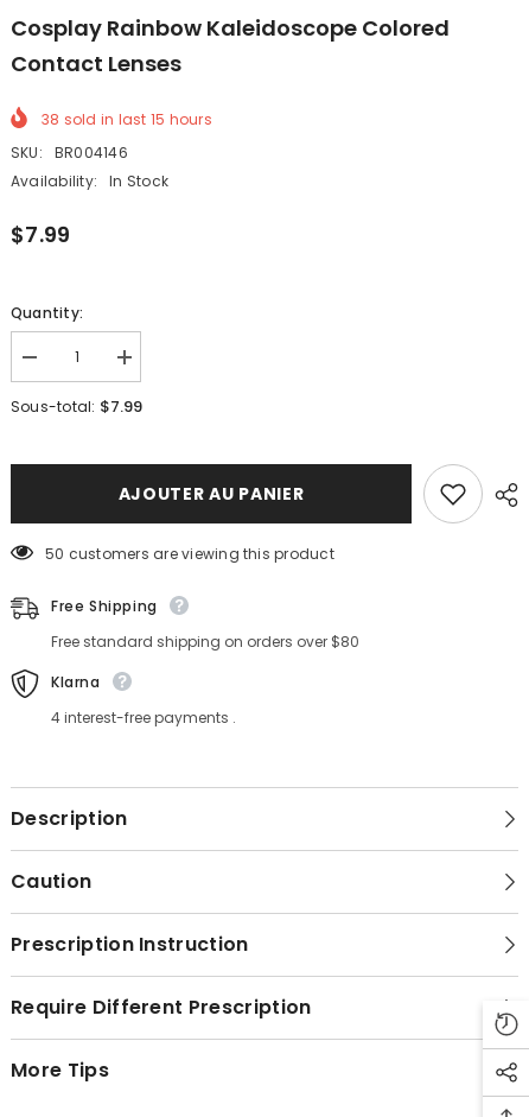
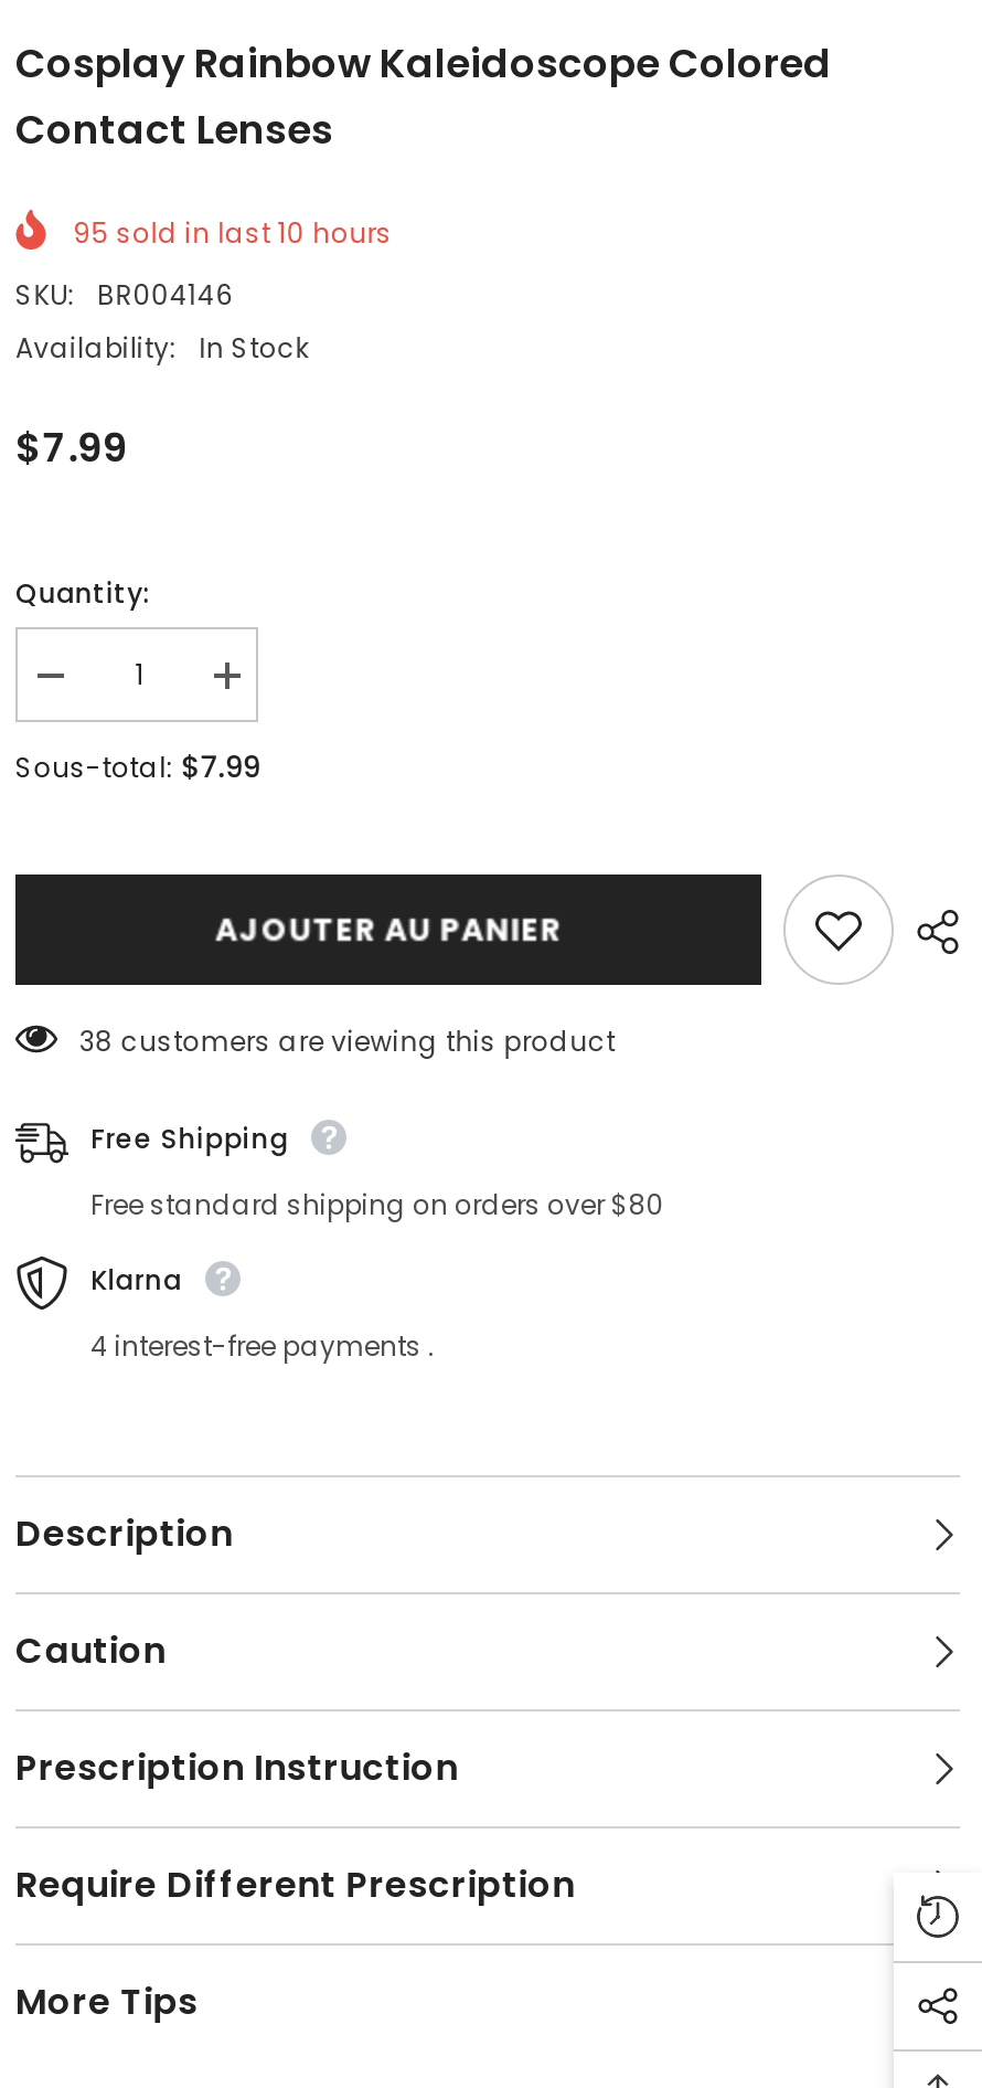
[42,109,212,129] 38 sold in last 15 hours -> [73,214,392,251] 95 sold in last 10 hours
[45,543,334,563] 50 customers are viewing this product -> [79,1022,615,1059] 38 customers are viewing this product

